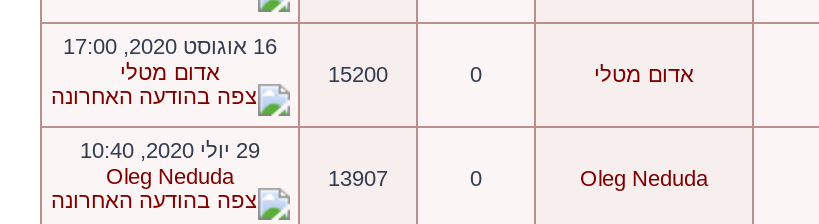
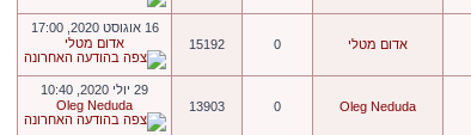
[328,62,388,86] 15200 -> [189,37,225,51] 15192
[328,166,388,190] 13907 -> [189,99,225,113] 13903

